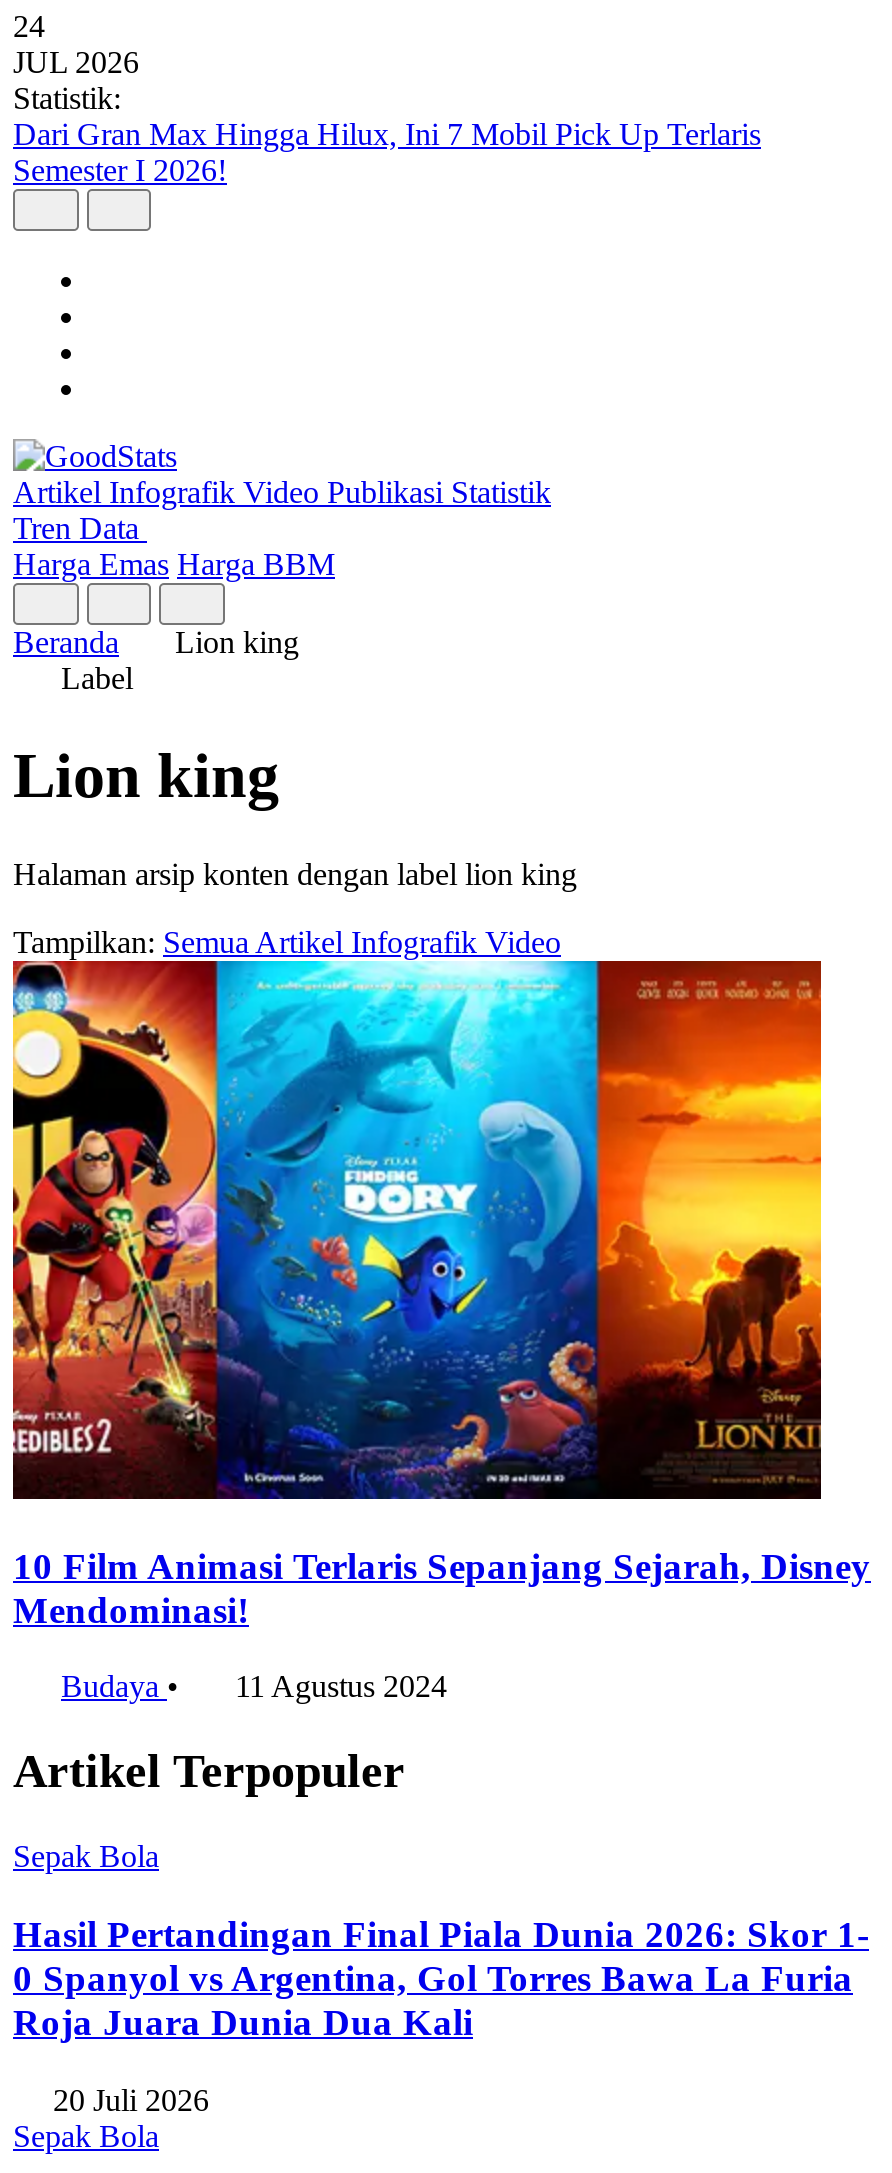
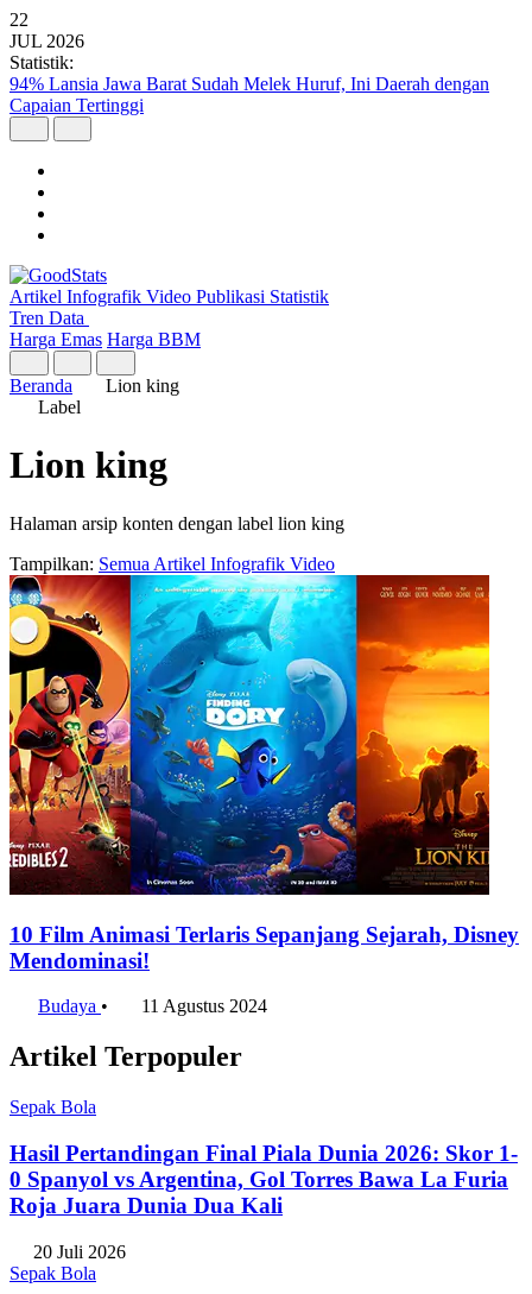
[13,9,45,43] 24 -> [9,10,28,30] 22
[13,117,761,187] Dari Gran Max Hingga Hilux, Ini 7 Mobil Pick Up Terlaris | Semester I 2026! -> [9,74,489,115] 94% Lansia Jawa Barat Sudah Melek Huruf, Ini Daerah dengan | Capaian Tertinggi

